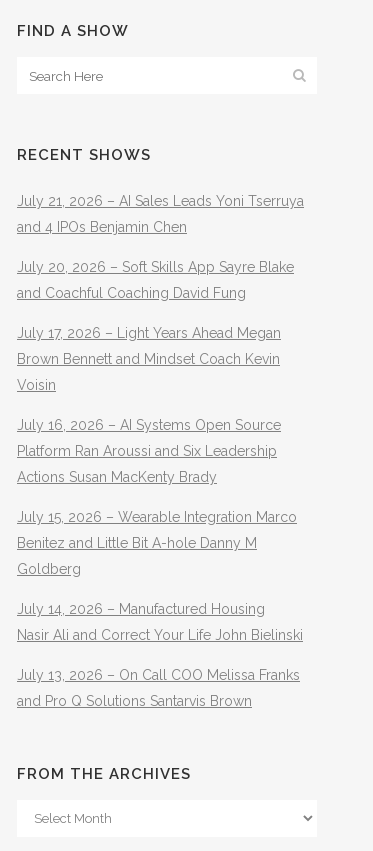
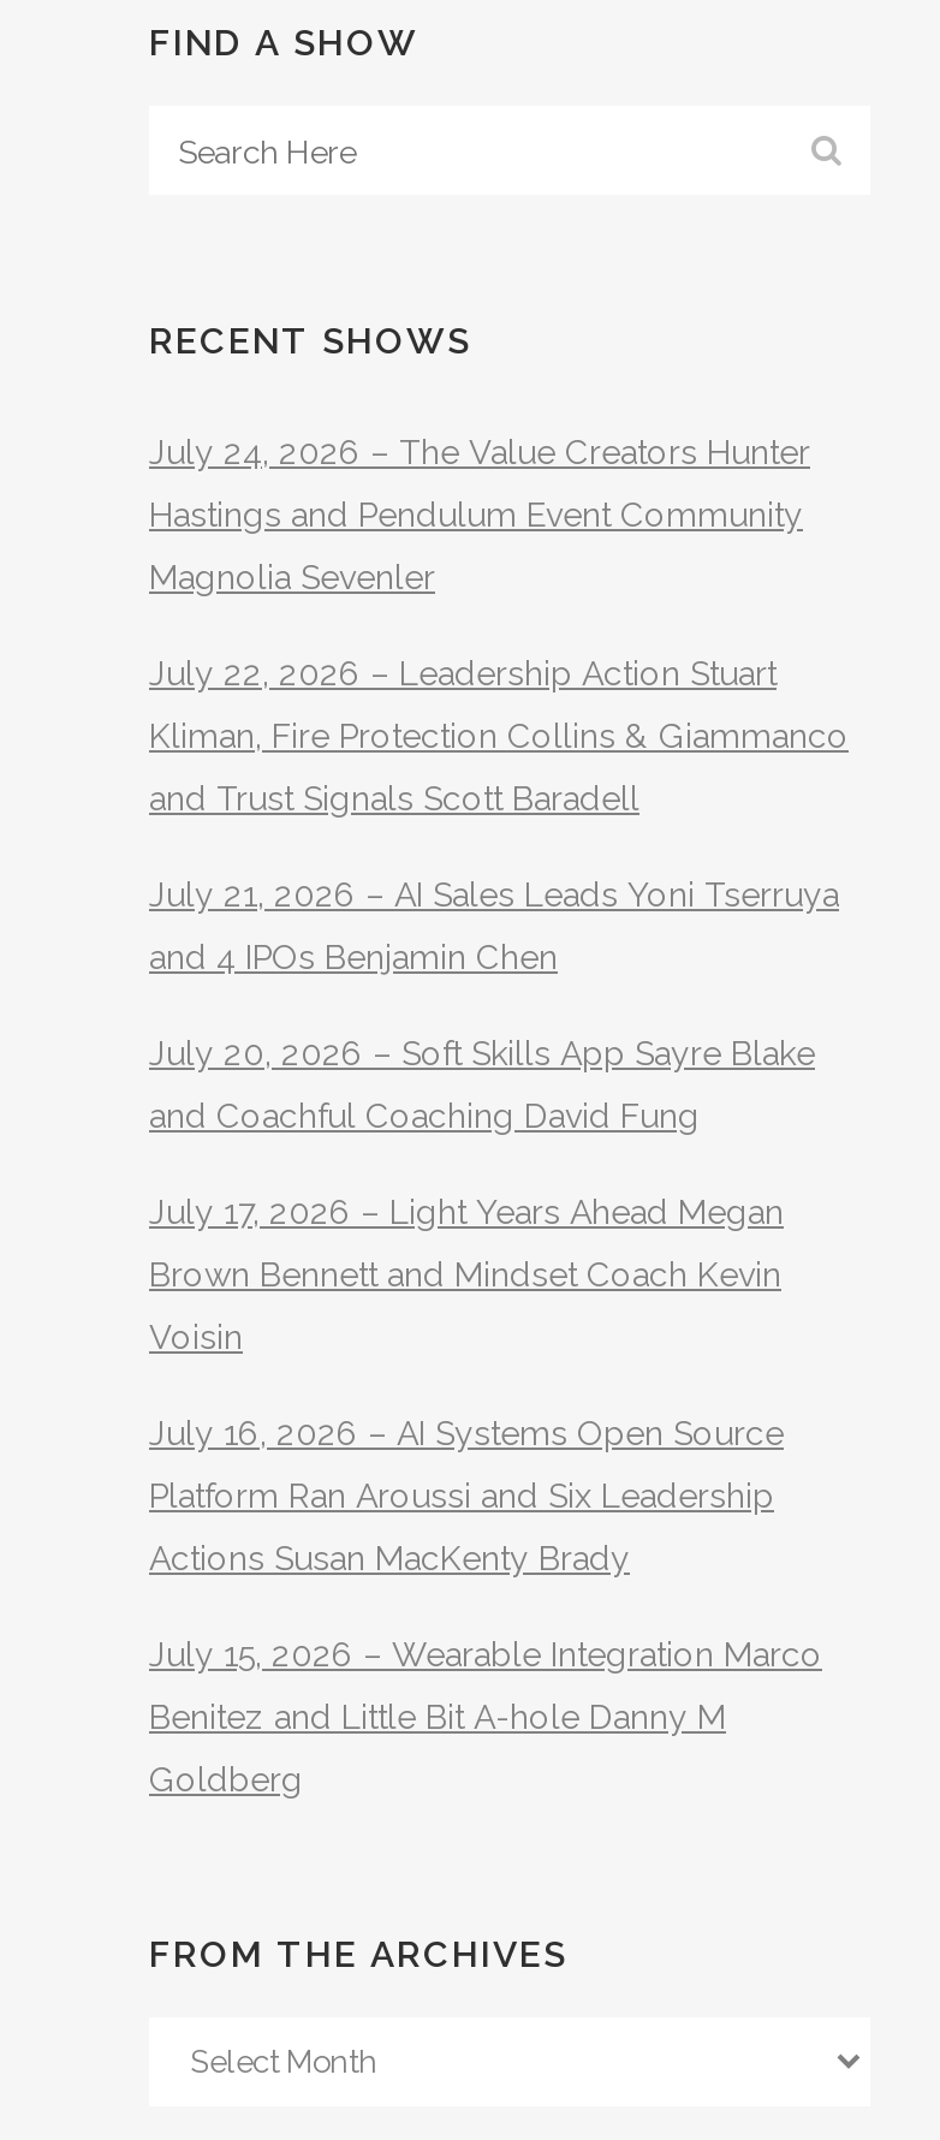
none -> [149,433,849,818] July 24, 2026 – The Value Creators Hunter | Hastings and Pendulum Event Community | Magnolia Sevenler | July 22, 2026 – Leadership Action Stuart | Kliman, Fire Protection Collins & Giammanco | and Trust Signals Scott Baradell
moved [17,193,304,577] -> [149,875,839,1799]: July 21, 2026 – AI Sales Leads Yoni Tserruya | and 4 IPOs Benjamin Chen | July 20, 2026 – Soft Skills App Sayre Blake | ... | Benitez and Little Bit A-hole Danny M | Goldberg
[17,601,303,709] July 14, 2026 – Manufactured Housing | Nasir Ali and Correct Your Life John Bielinski | July 13, 2026 – On Call COO Melissa Franks | and Pro Q Solutions Santarvis Brown -> none

